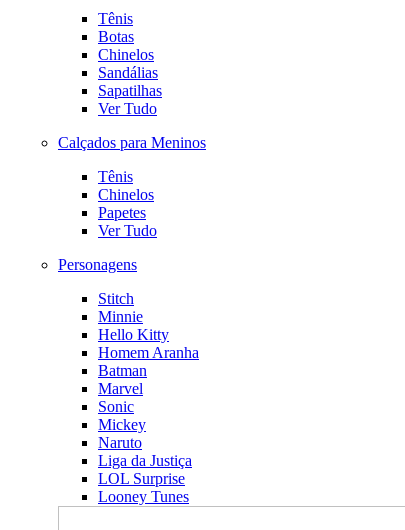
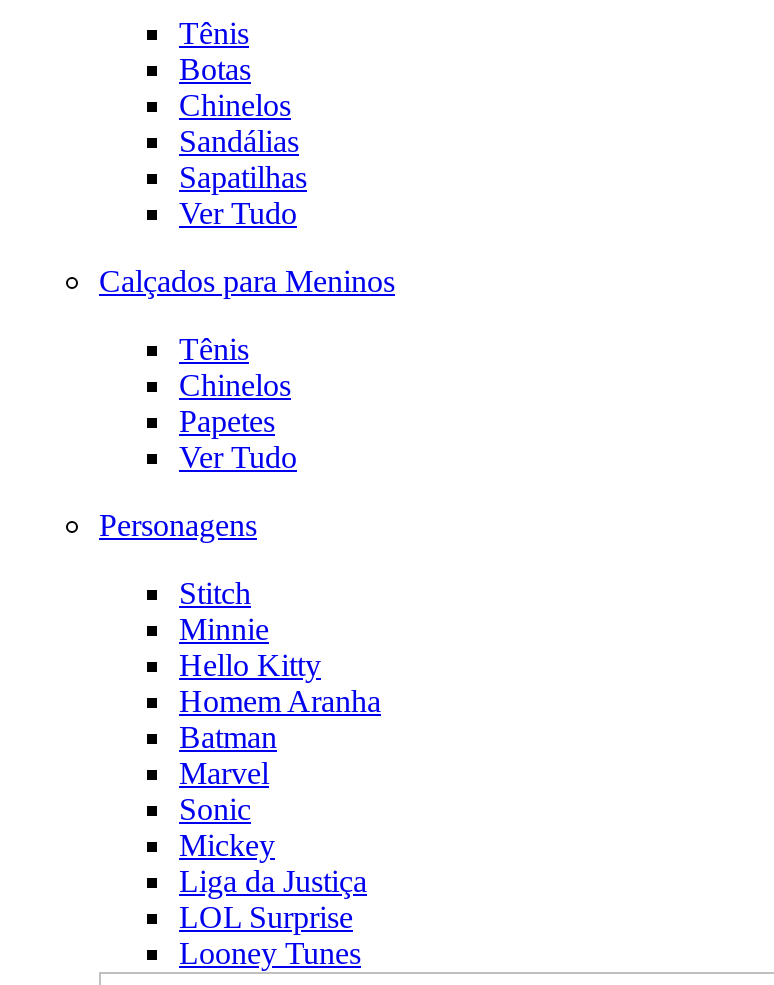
[98,434,142,451] Naruto -> none

